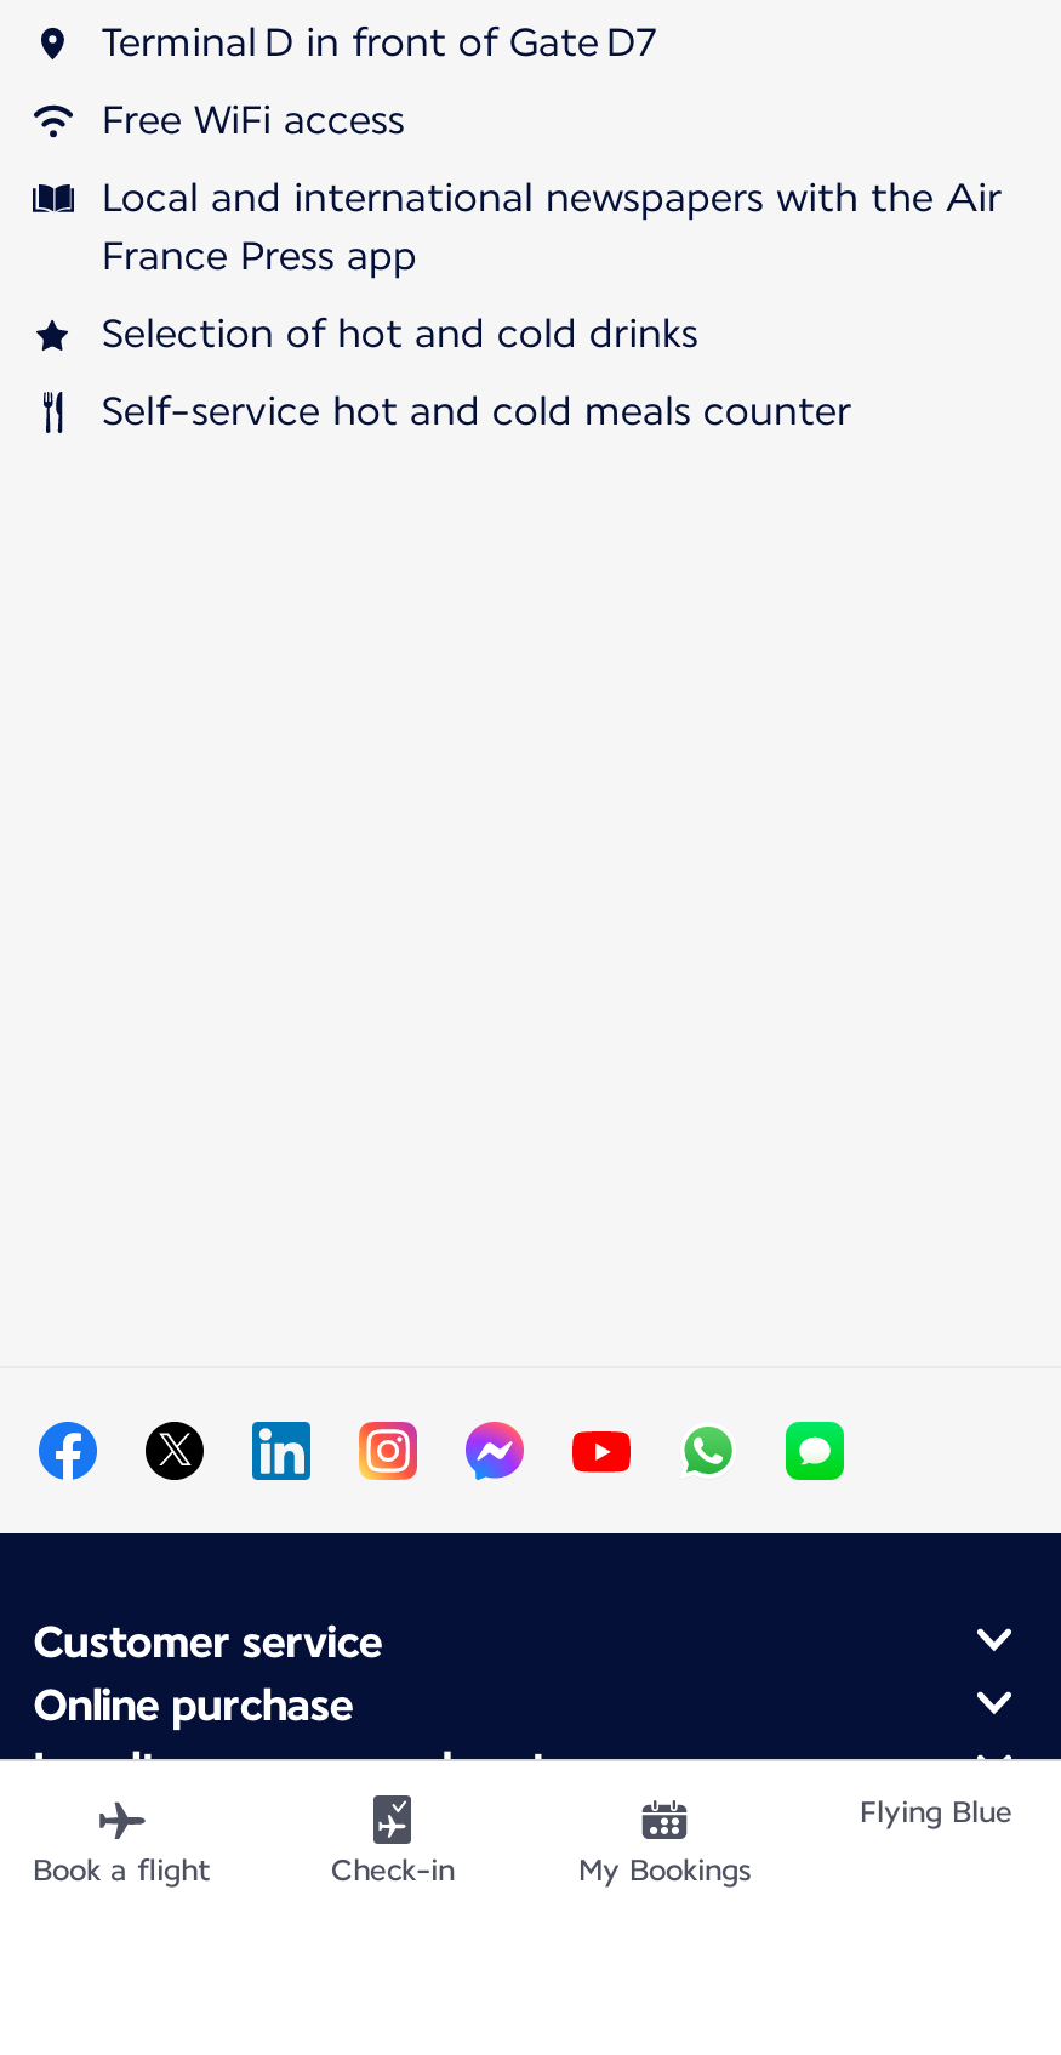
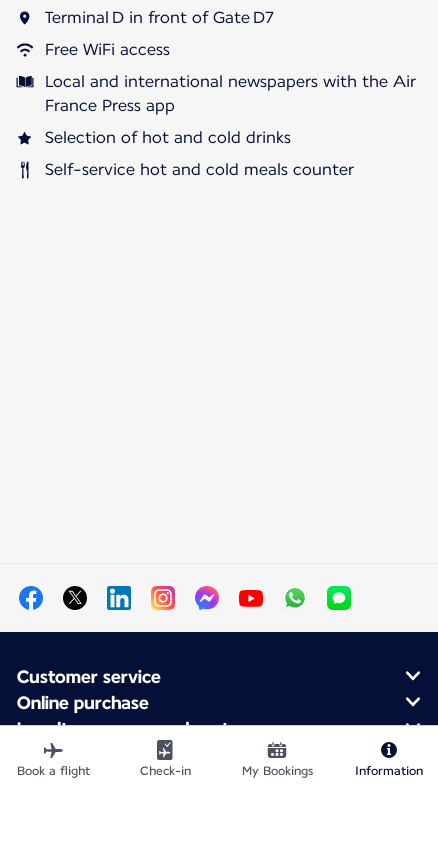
[860,1795,1012,1829] Flying Blue -> [355,764,423,778] Information

